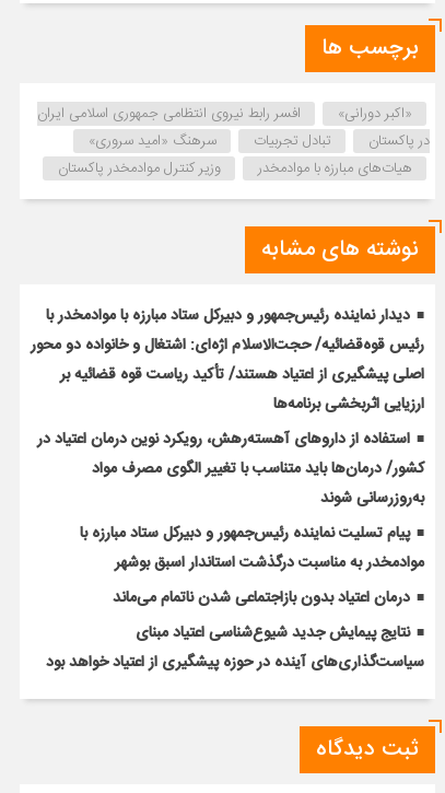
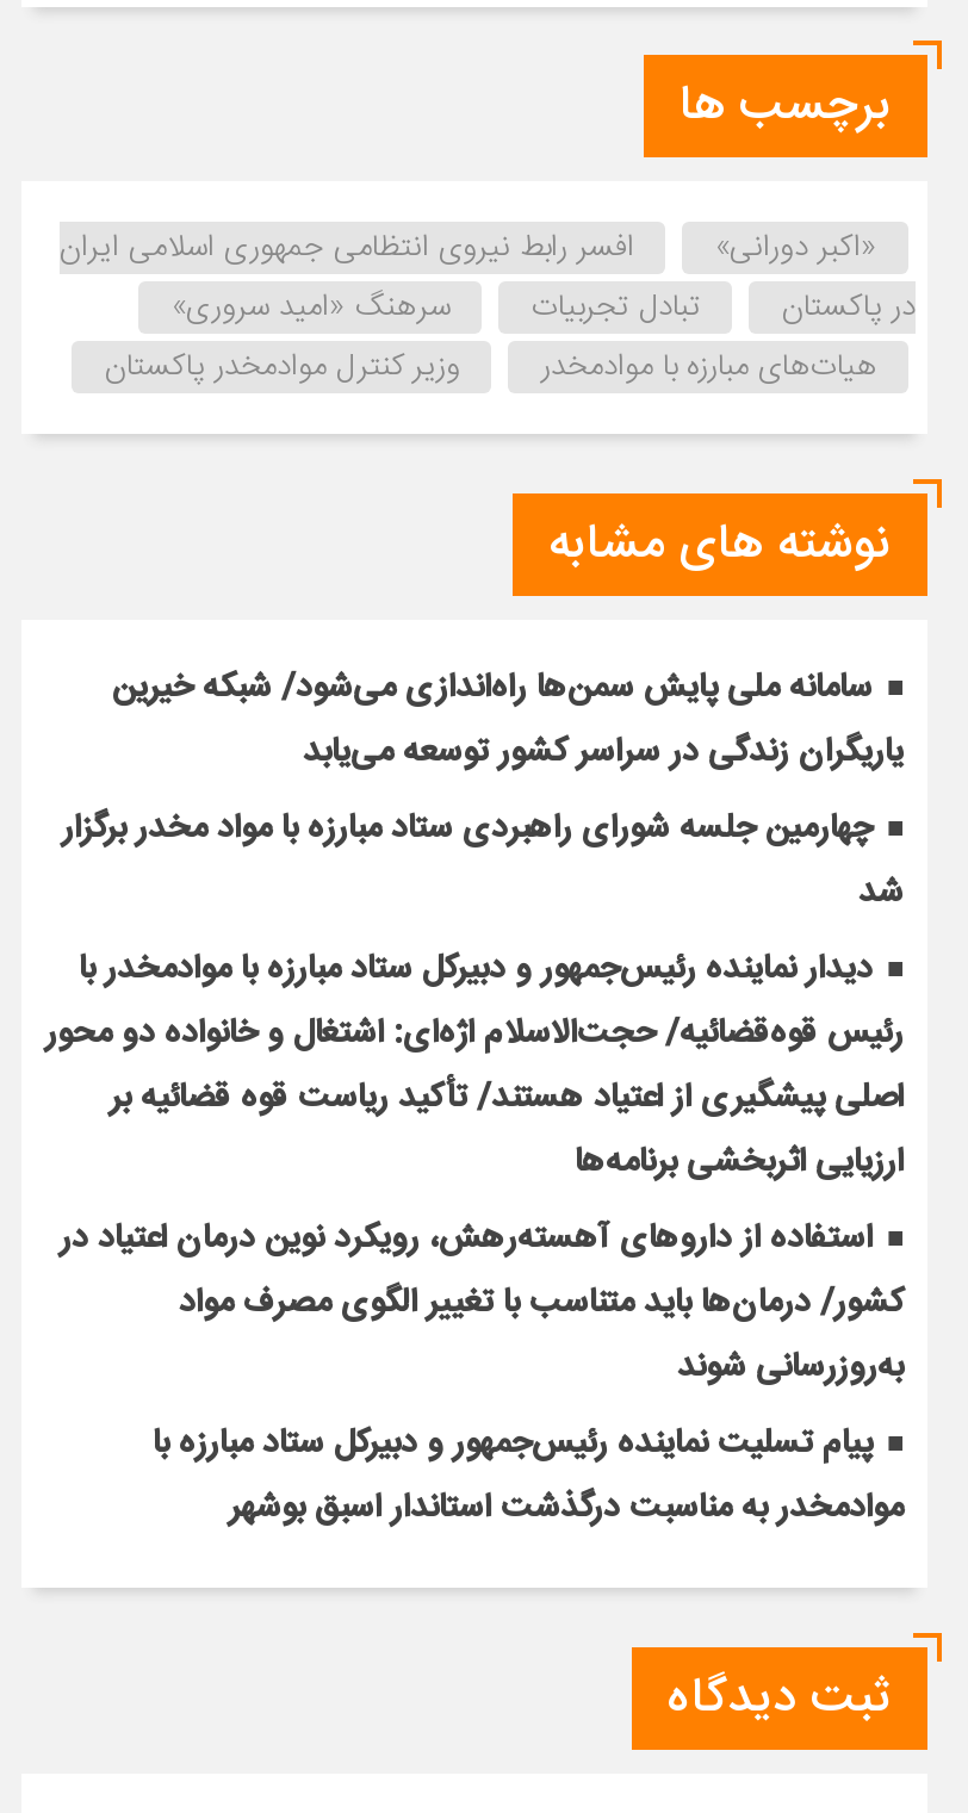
none -> [62,661,904,923] سامانه ملی پایش سمن‌ها راه‌اندازی می‌شود/ شبکه خیرین | یاریگران زندگی در سراسر کشور توسعه می‌یابد | چهارمین جلسه شورای راهبردی ستاد مبارزه با مواد مخدر برگزار | شد
moved [31,303,424,577] -> [45,942,904,1538]: دیدار نماینده رئیس‌جمهور و دبیرکل ستاد مبارزه با موادمخدر با | رئیس قوه‌قضائیه/ حجت‌الاسلام اژه‌ای: اشتغال و خانواده دو محور | اصلی پیشگیری از اعتیاد هستند/ تأکید ریاست قوه قضائیه بر | ... | پیام تسلیت نماینده رئیس‌جمهور و دبیرکل ستاد مبارزه با | موادمخدر به مناسبت درگذشت استاندار اسبق بوشهر
[46,585,424,676] درمان اعتیاد بدون بازاجتماعی شدن ناتمام می‌ماند | نتایج پیمایش جدید شیوع‌شناسی اعتیاد مبنای | سیاست‌گذاری‌های آینده در حوزه پیشگیری از اعتیاد خواهد بود -> none

